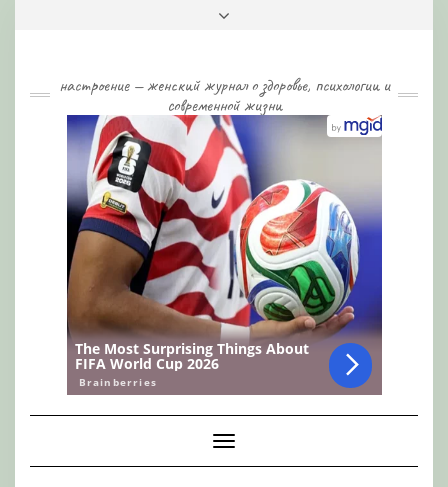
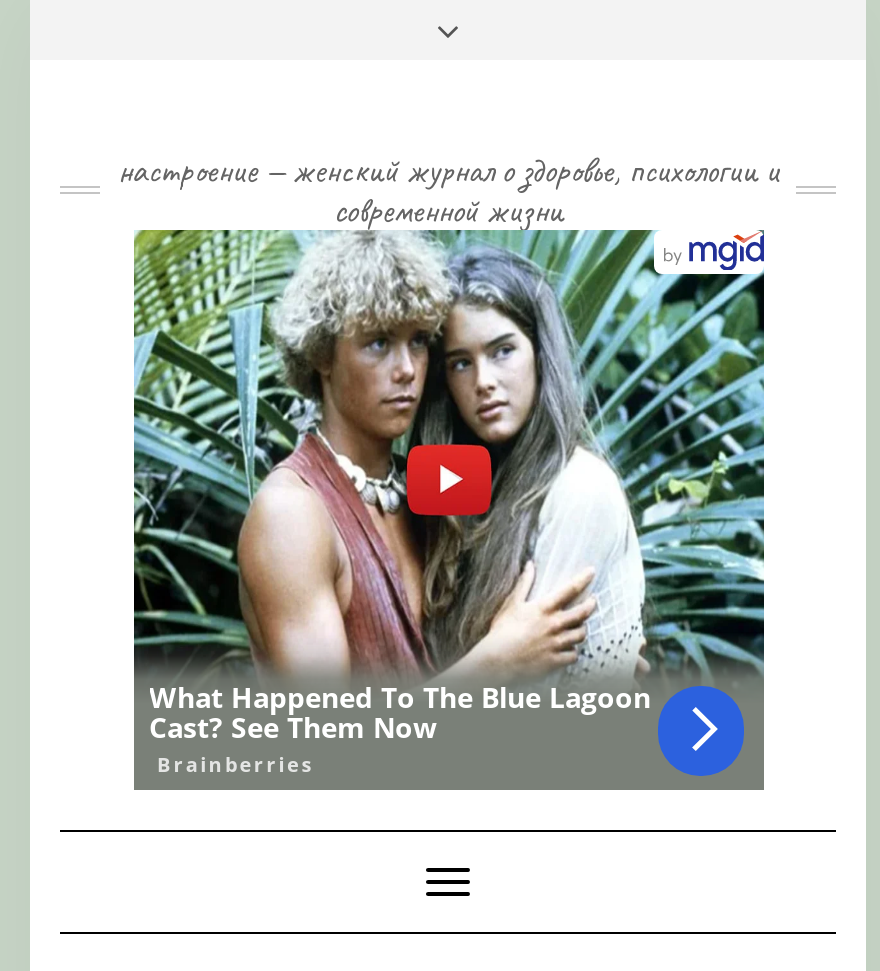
[66,114,383,372] [image] -> [132,228,766,740] [image]

